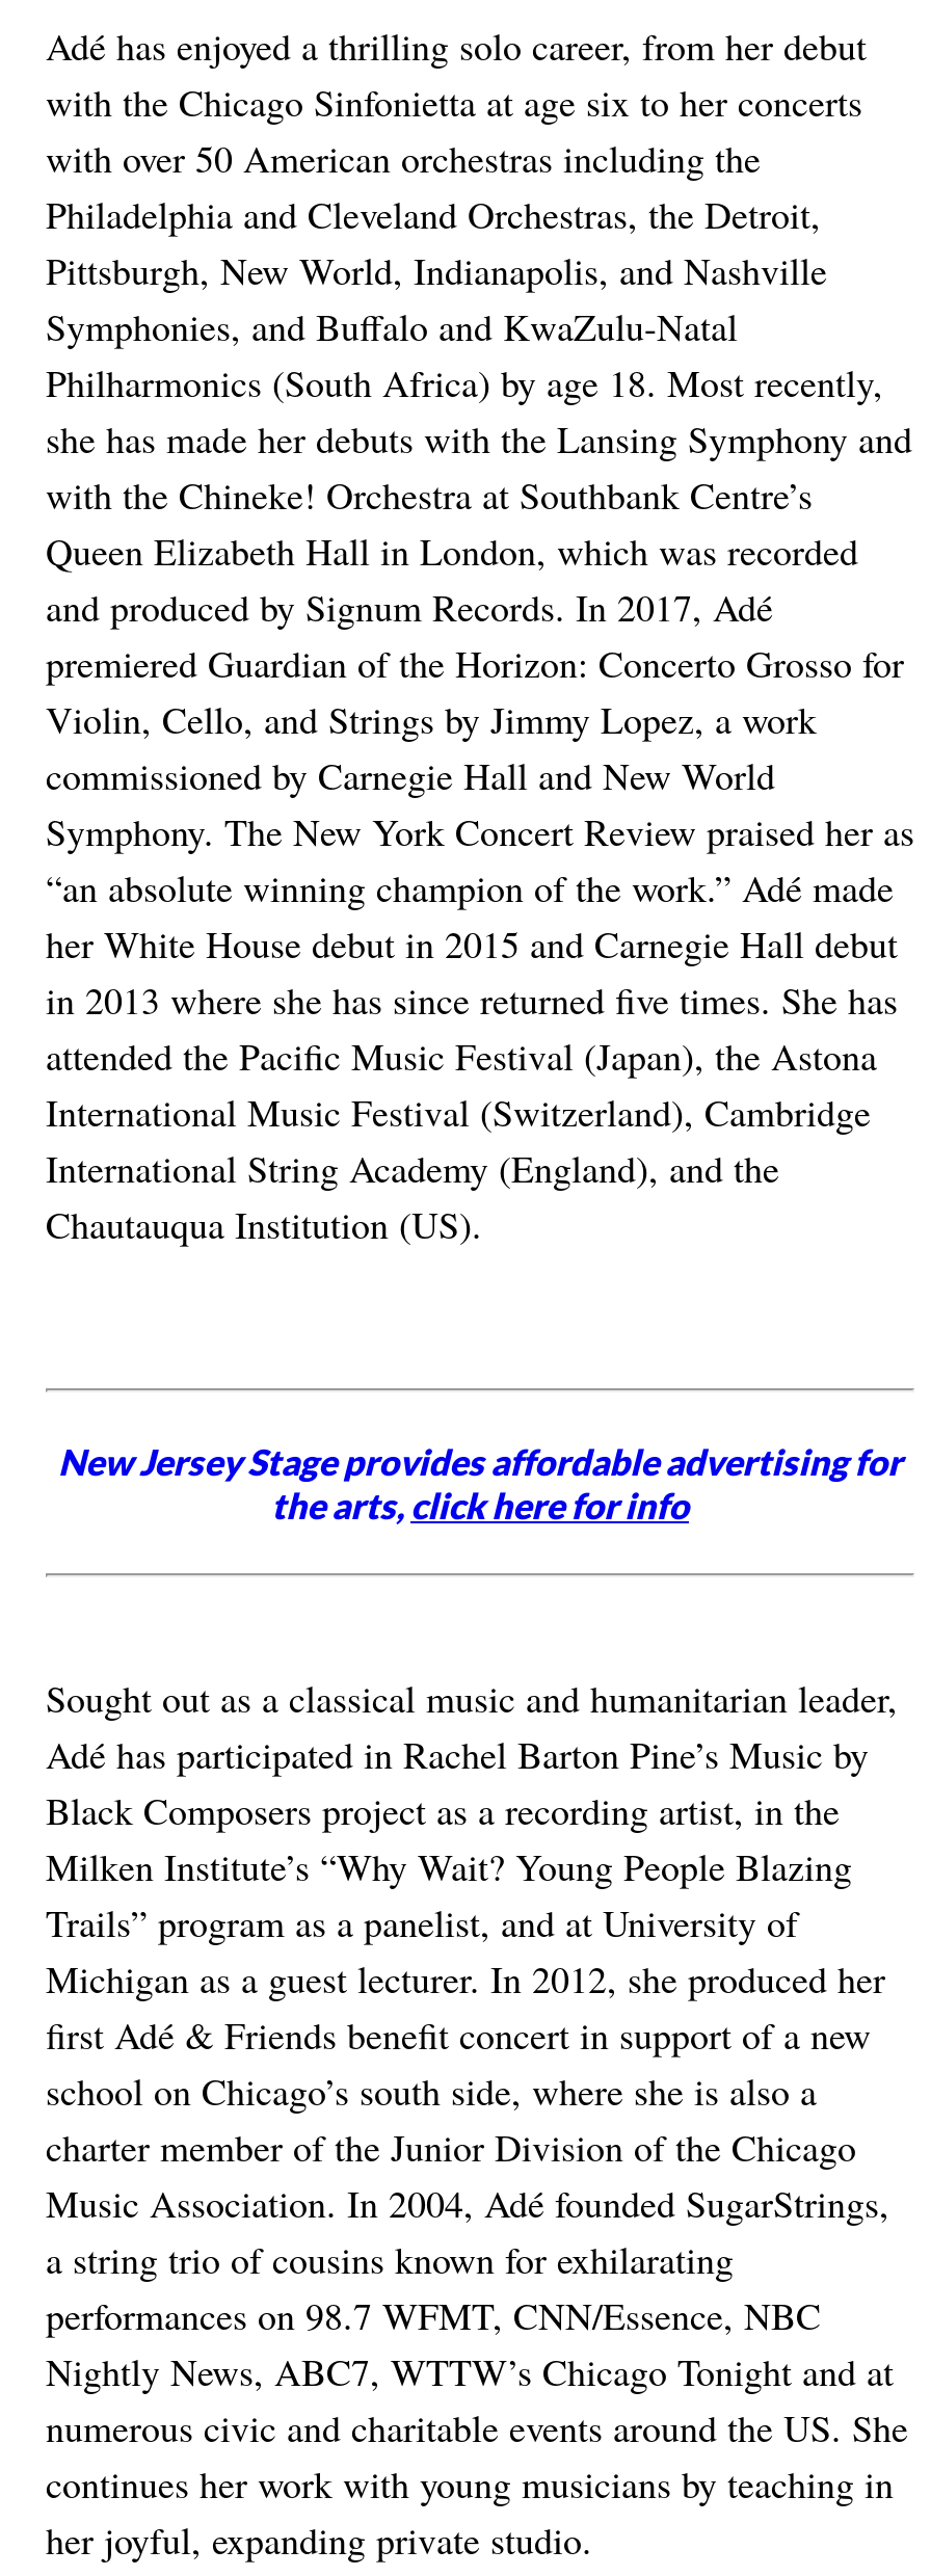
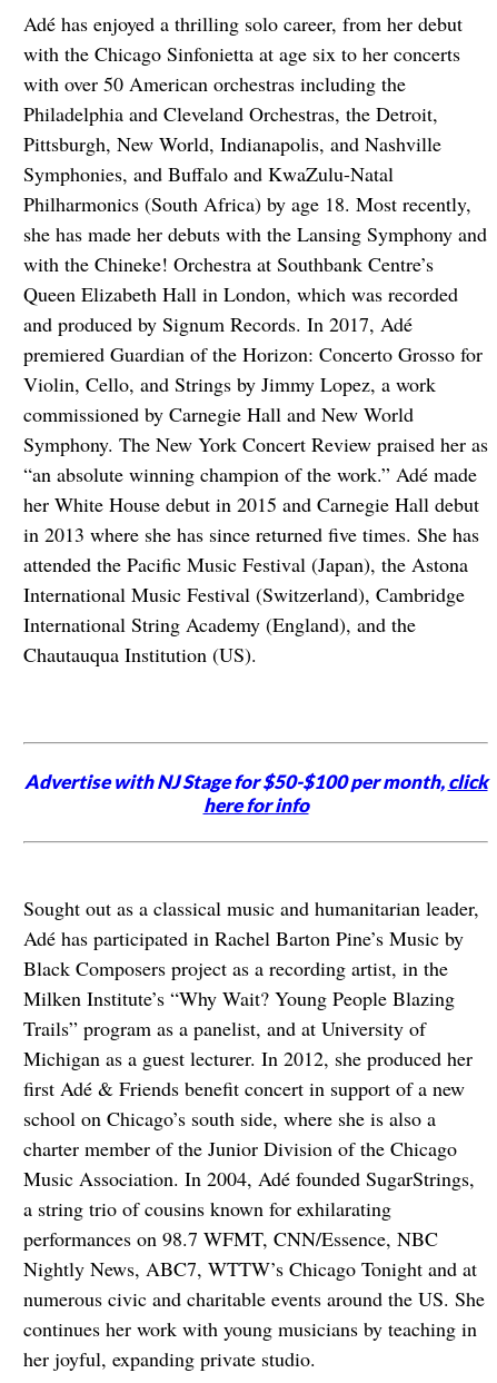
[58,1440,902,1527] New Jersey Stage provides affordable advertising for | the arts, click here for info -> [24,770,488,816] Advertise with NJ Stage for $50-$100 per month, click | here for info

